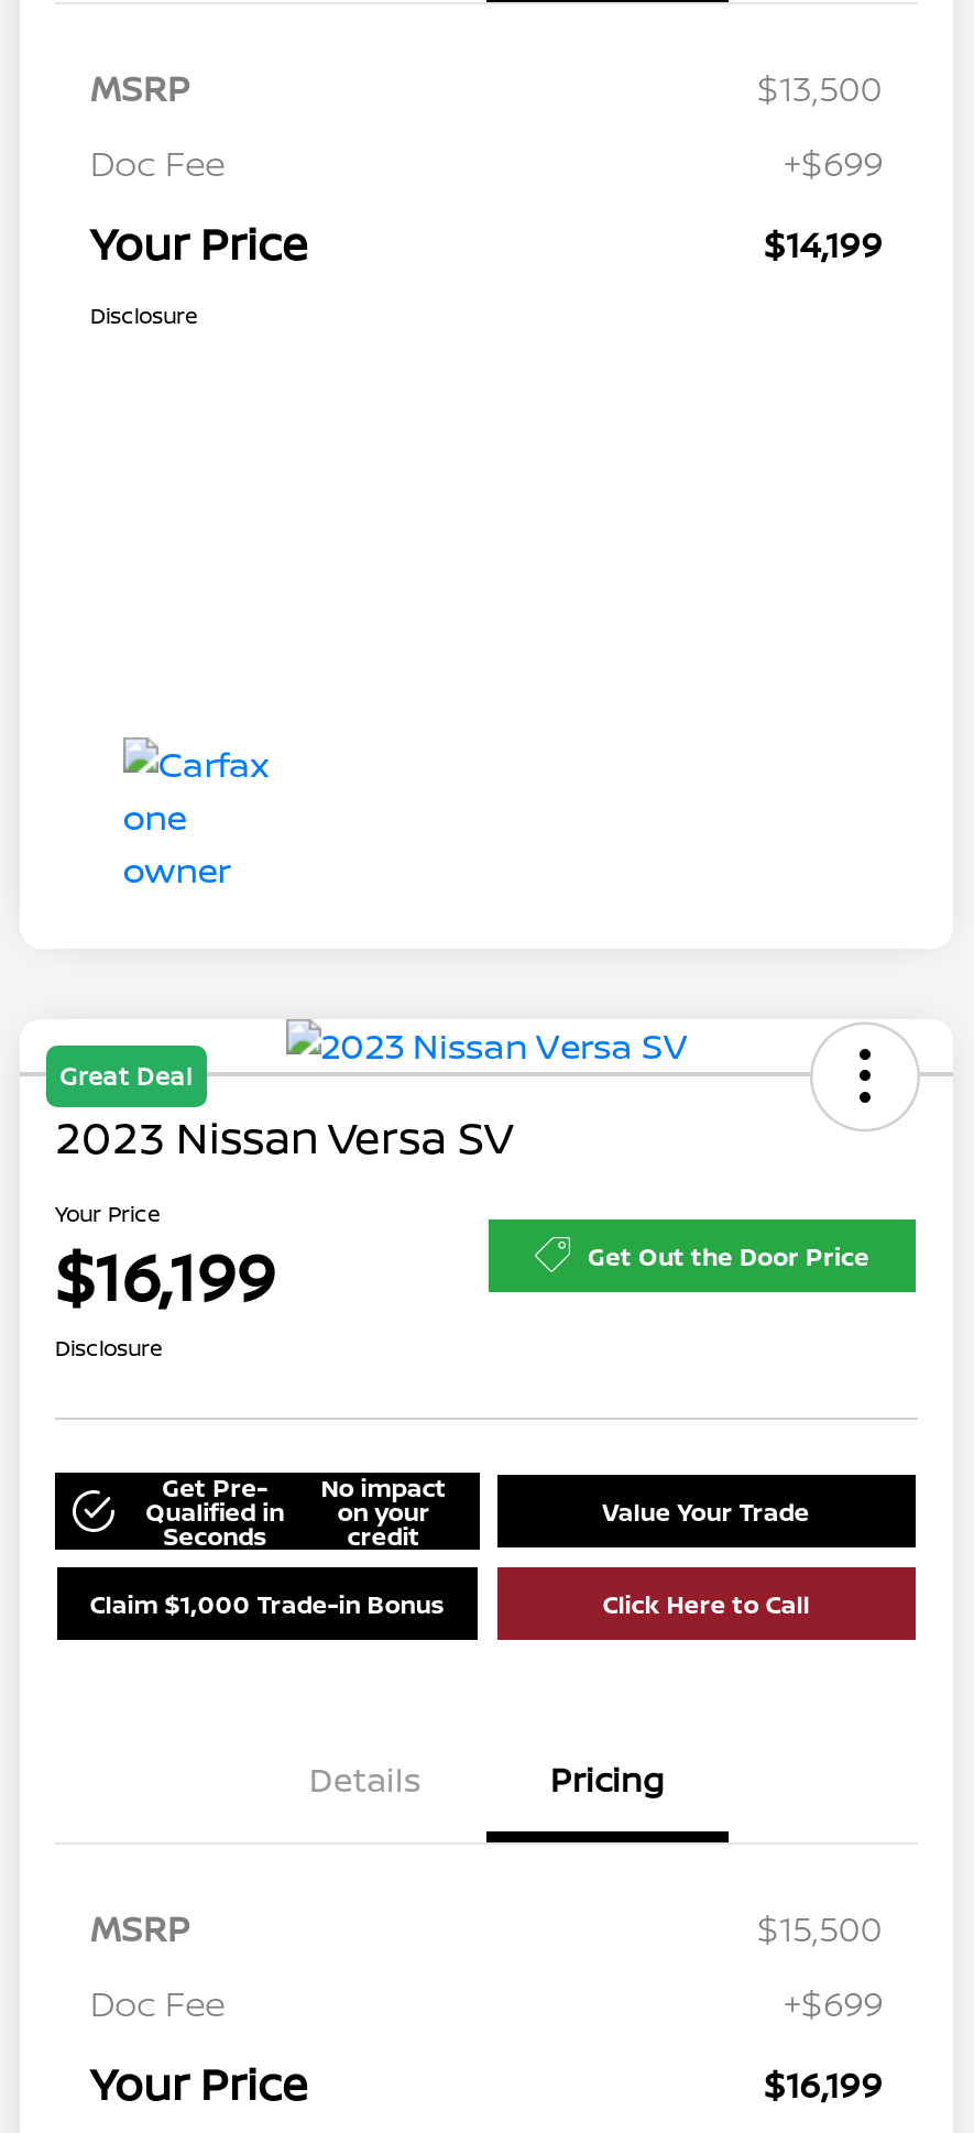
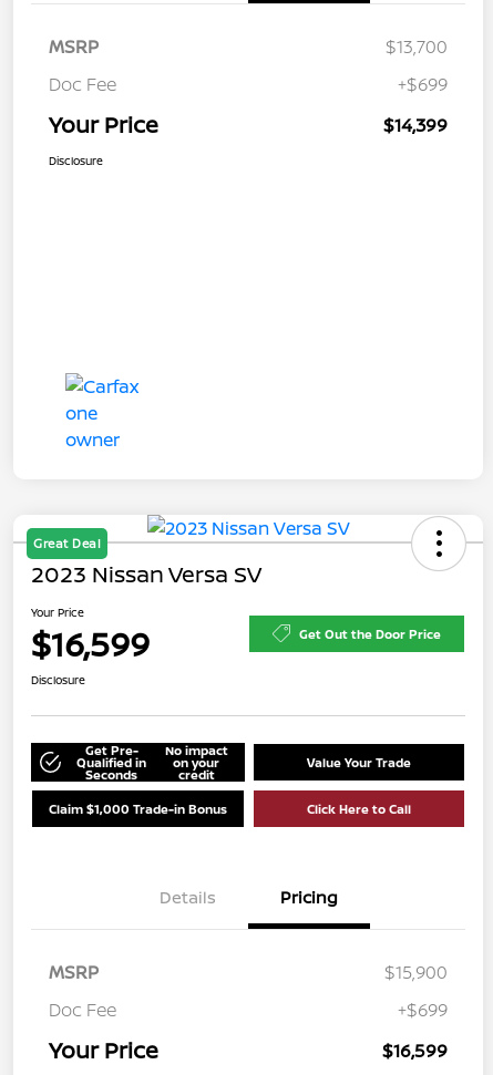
[757,64,883,113] $13,500 -> [386,35,448,59] $13,700
[764,221,883,269] $14,199 -> [383,113,448,138] $14,399
[55,1231,275,1321] $16,199 -> [31,621,150,667] $16,599
[757,1905,883,1953] $15,500 -> [384,960,448,984] $15,900
[764,2061,883,2109] $16,199 -> [382,1039,448,1063] $16,599

